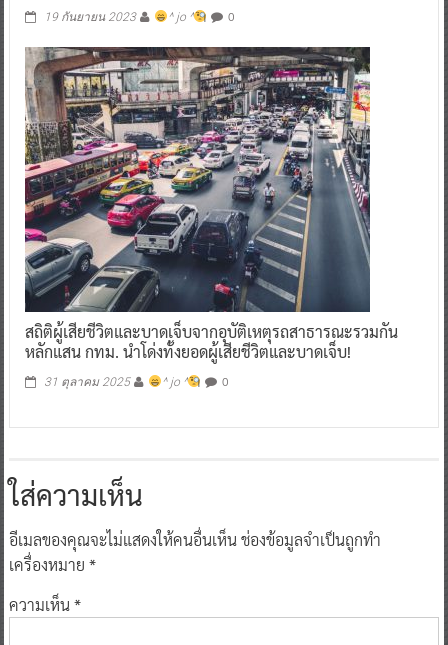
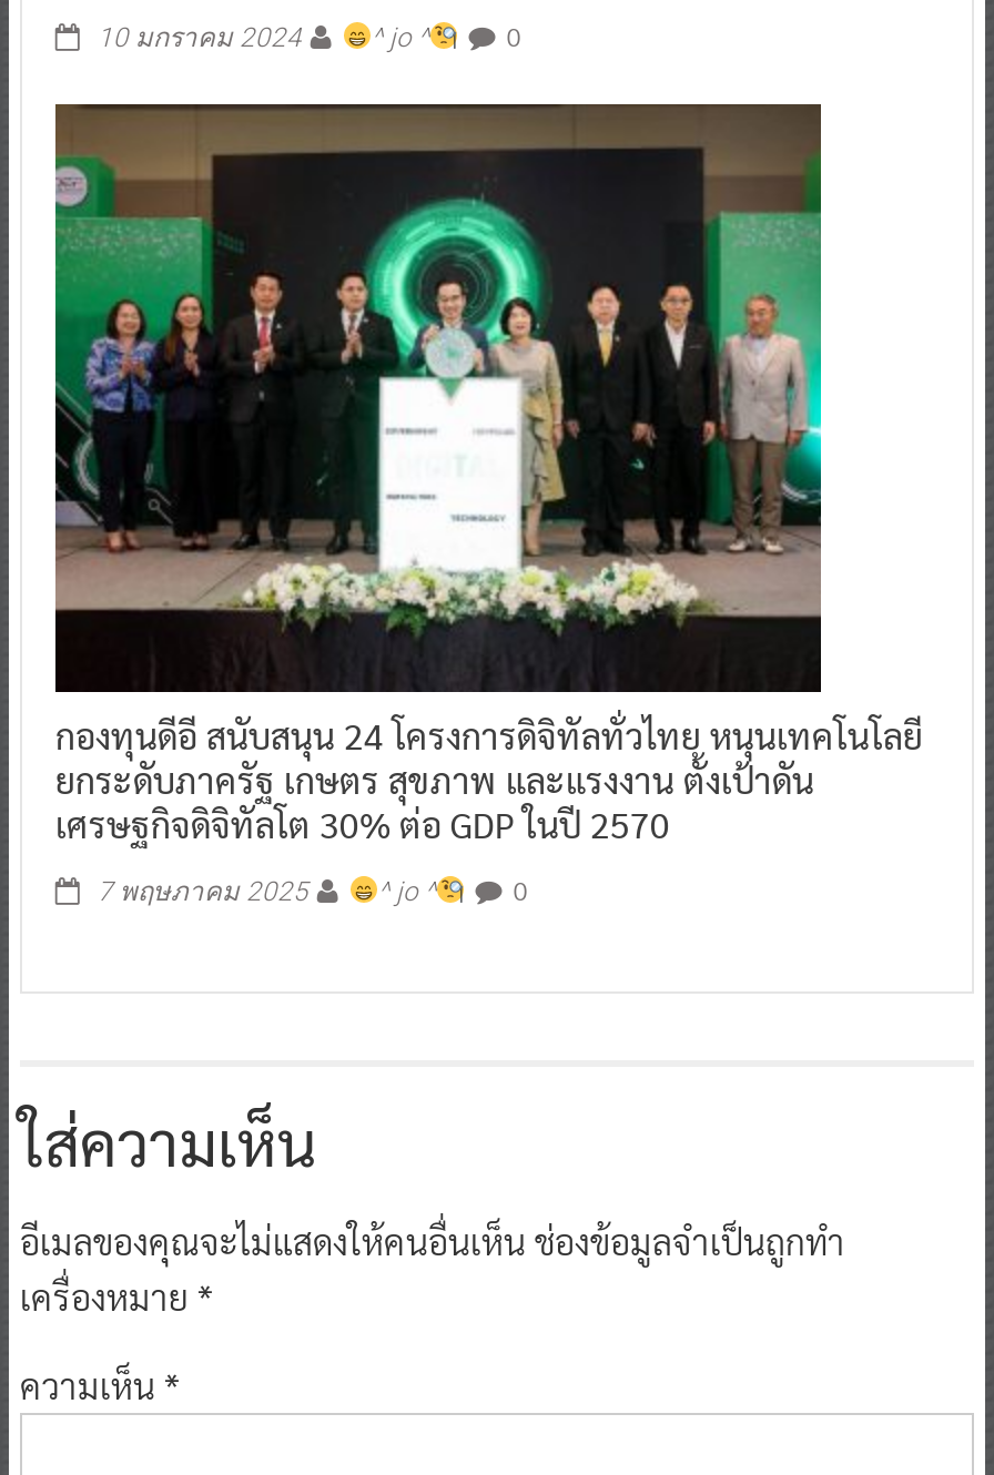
[44,10,136,24] 19 กันยายน 2023 -> [97,22,302,53] 10 มกราคม 2024
[24,47,398,362] [image] | สถิติผู้เสียชีวิตและบาดเจ็บจากอุบัติเหตุรถสาธารณะรวมกัน | หลักแสน กทม. นำโด่งทั้งยอดผู้เสียชีวิตและบาดเจ็บ! -> [53,104,923,847] [image] | กองทุนดีอี สนับสนุน 24 โครงการดิจิทัลทั่วไทย หนุนเทคโนโลยี | ยกระดับภาครัฐ เกษตร สุขภาพ และแรงงาน ตั้งเป้าดัน | เศรษฐกิจดิจิทัลโต 30% ต่อ GDP ในปี 2570
[44,375,130,389] 31 ตุลาคม 2025 -> [97,876,308,907] 7 พฤษภาคม 2025

